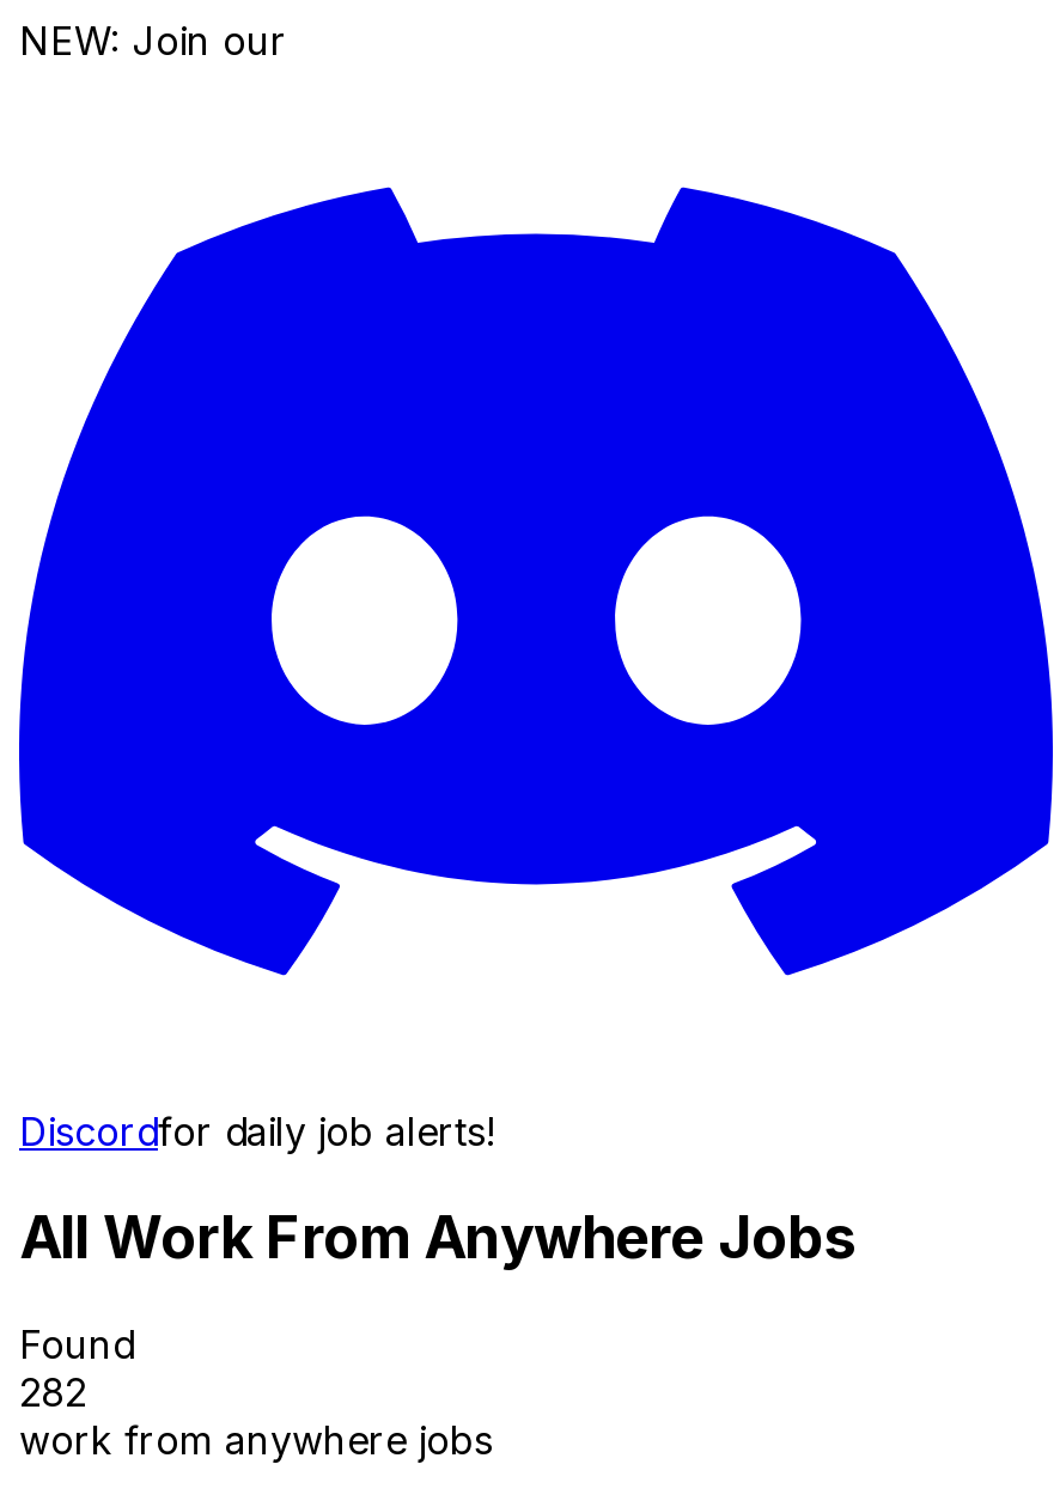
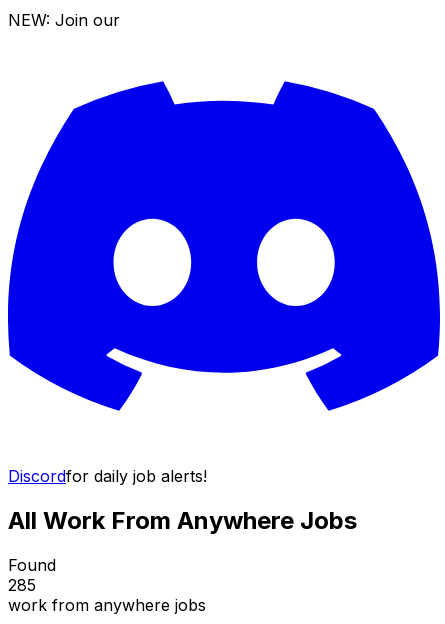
[19,1367,86,1415] 282 -> [8,575,36,595] 285

